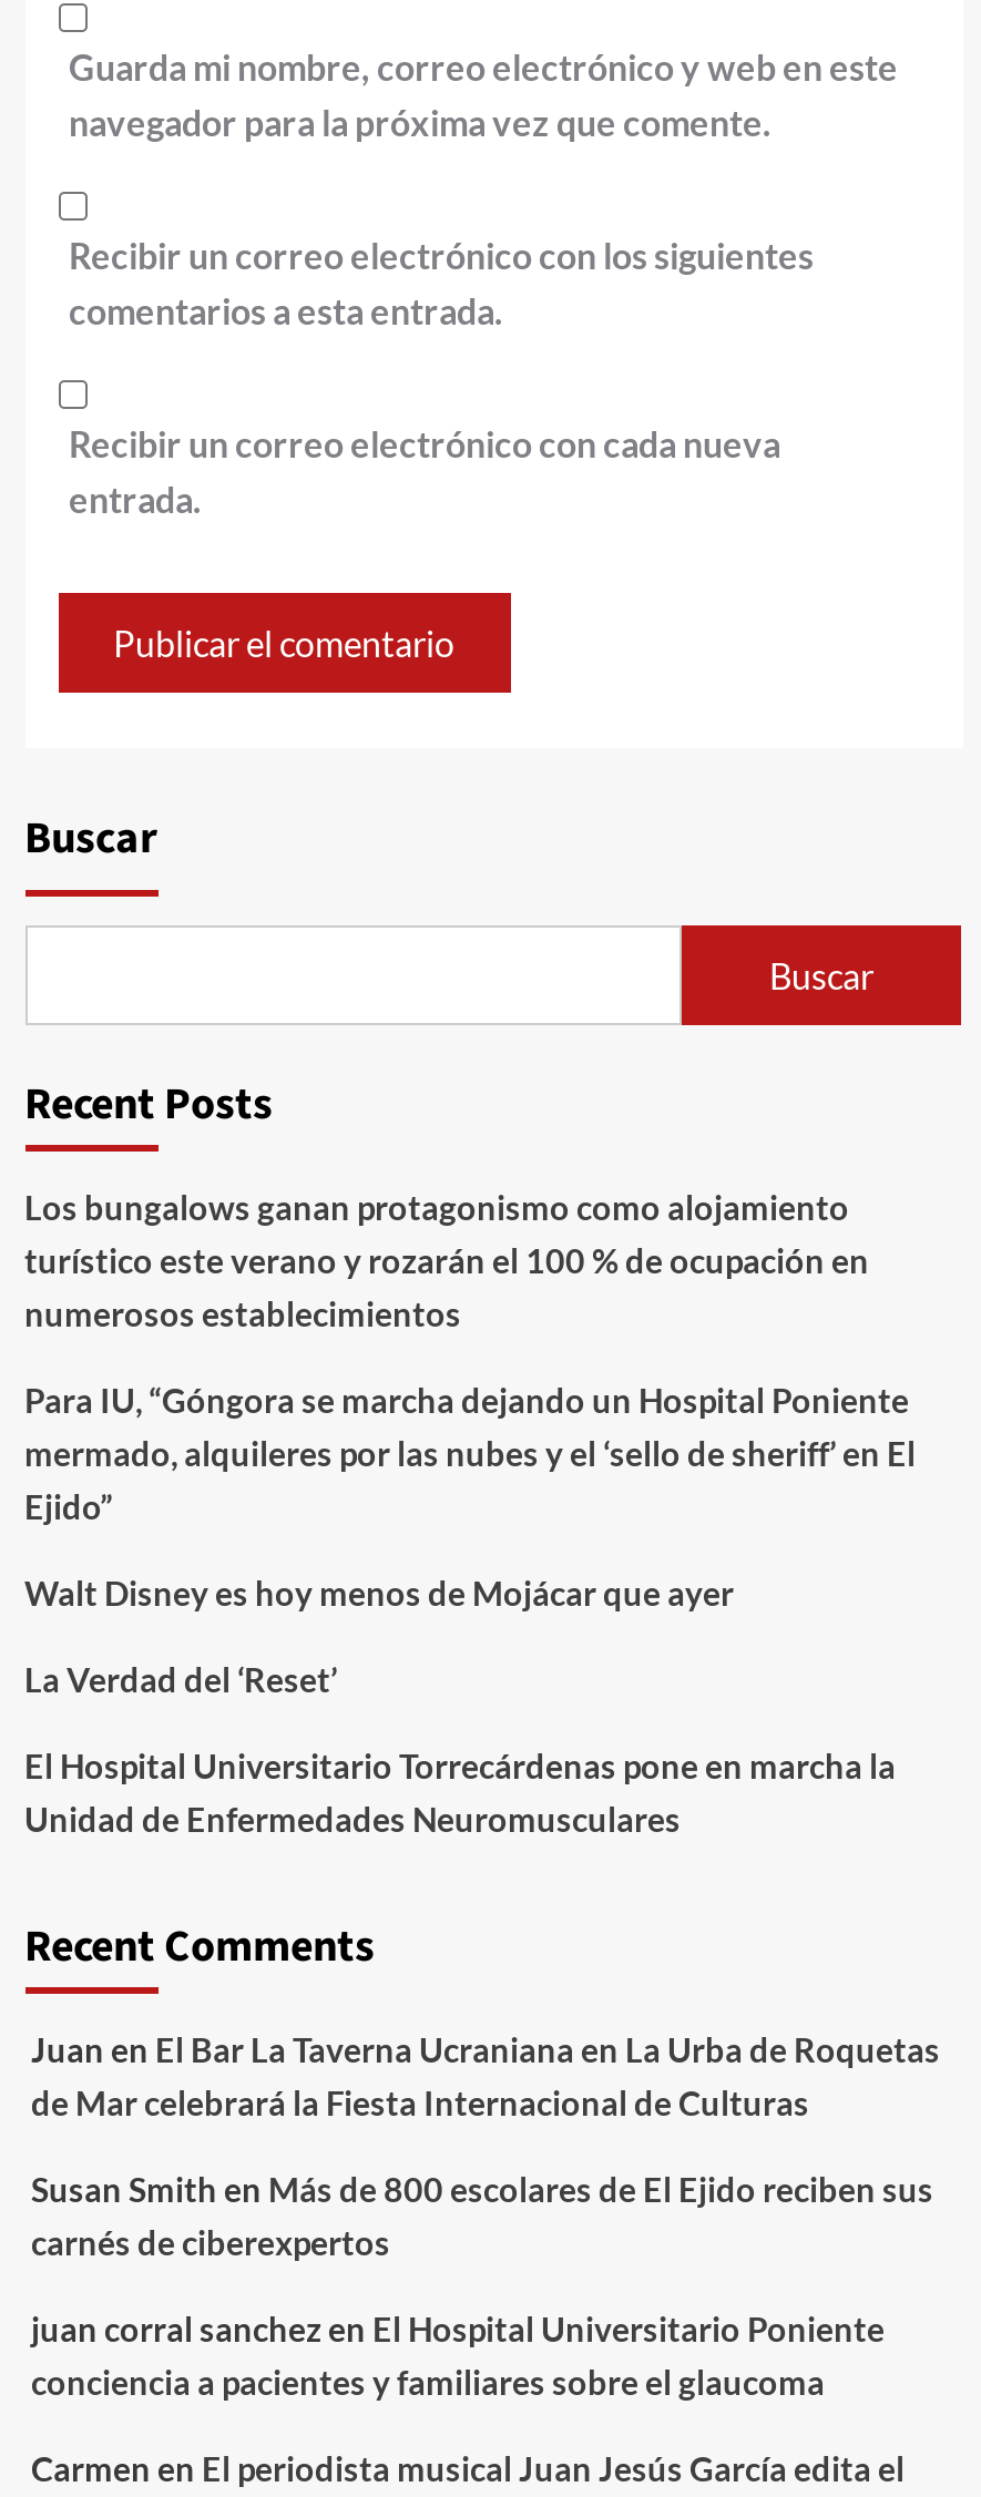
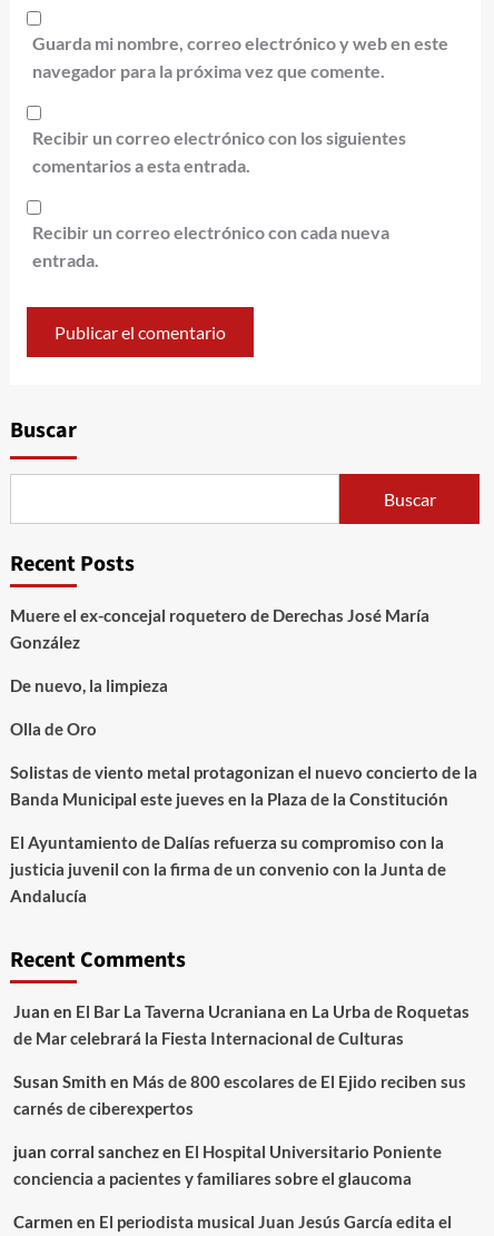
[24,1188,869,1334] Los bungalows ganan protagonismo como alojamiento | turístico este verano y rozarán el 100 % de ocupación en | numerosos establecimientos -> [9,606,429,652] Muere el ex-concejal roquetero de Derechas José María | González
[24,1380,916,1527] Para IU, “Góngora se marcha dejando un Hospital Poniente | mermado, alquileres por las nubes y el ‘sello de sheriff’ en El | Ejido” -> [9,676,167,696] De nuevo, la limpieza
[24,1573,734,1613] Walt Disney es hoy menos de Mojácar que ayer -> [9,719,96,739] Olla de Oro
[24,1660,337,1700] La Verdad del ‘Reset’ -> [9,762,477,809] Solistas de viento metal protagonizan el nuevo concierto de la | Banda Municipal este jueves en la Plaza de la Constitución
[24,1746,896,1839] El Hospital Universitario Torrecárdenas pone en marcha la | Unidad de Enfermedades Neuromusculares -> [9,832,446,906] El Ayuntamiento de Dalías refuerza su compromiso con la | justicia juvenil con la firma de un convenio con la Junta de | Andalucía

